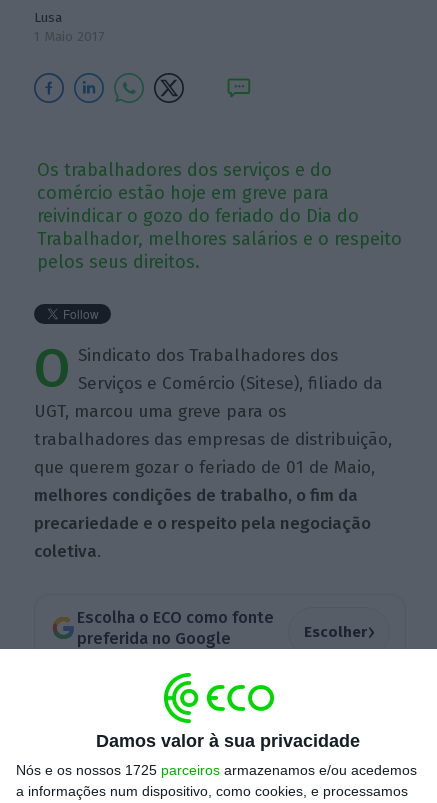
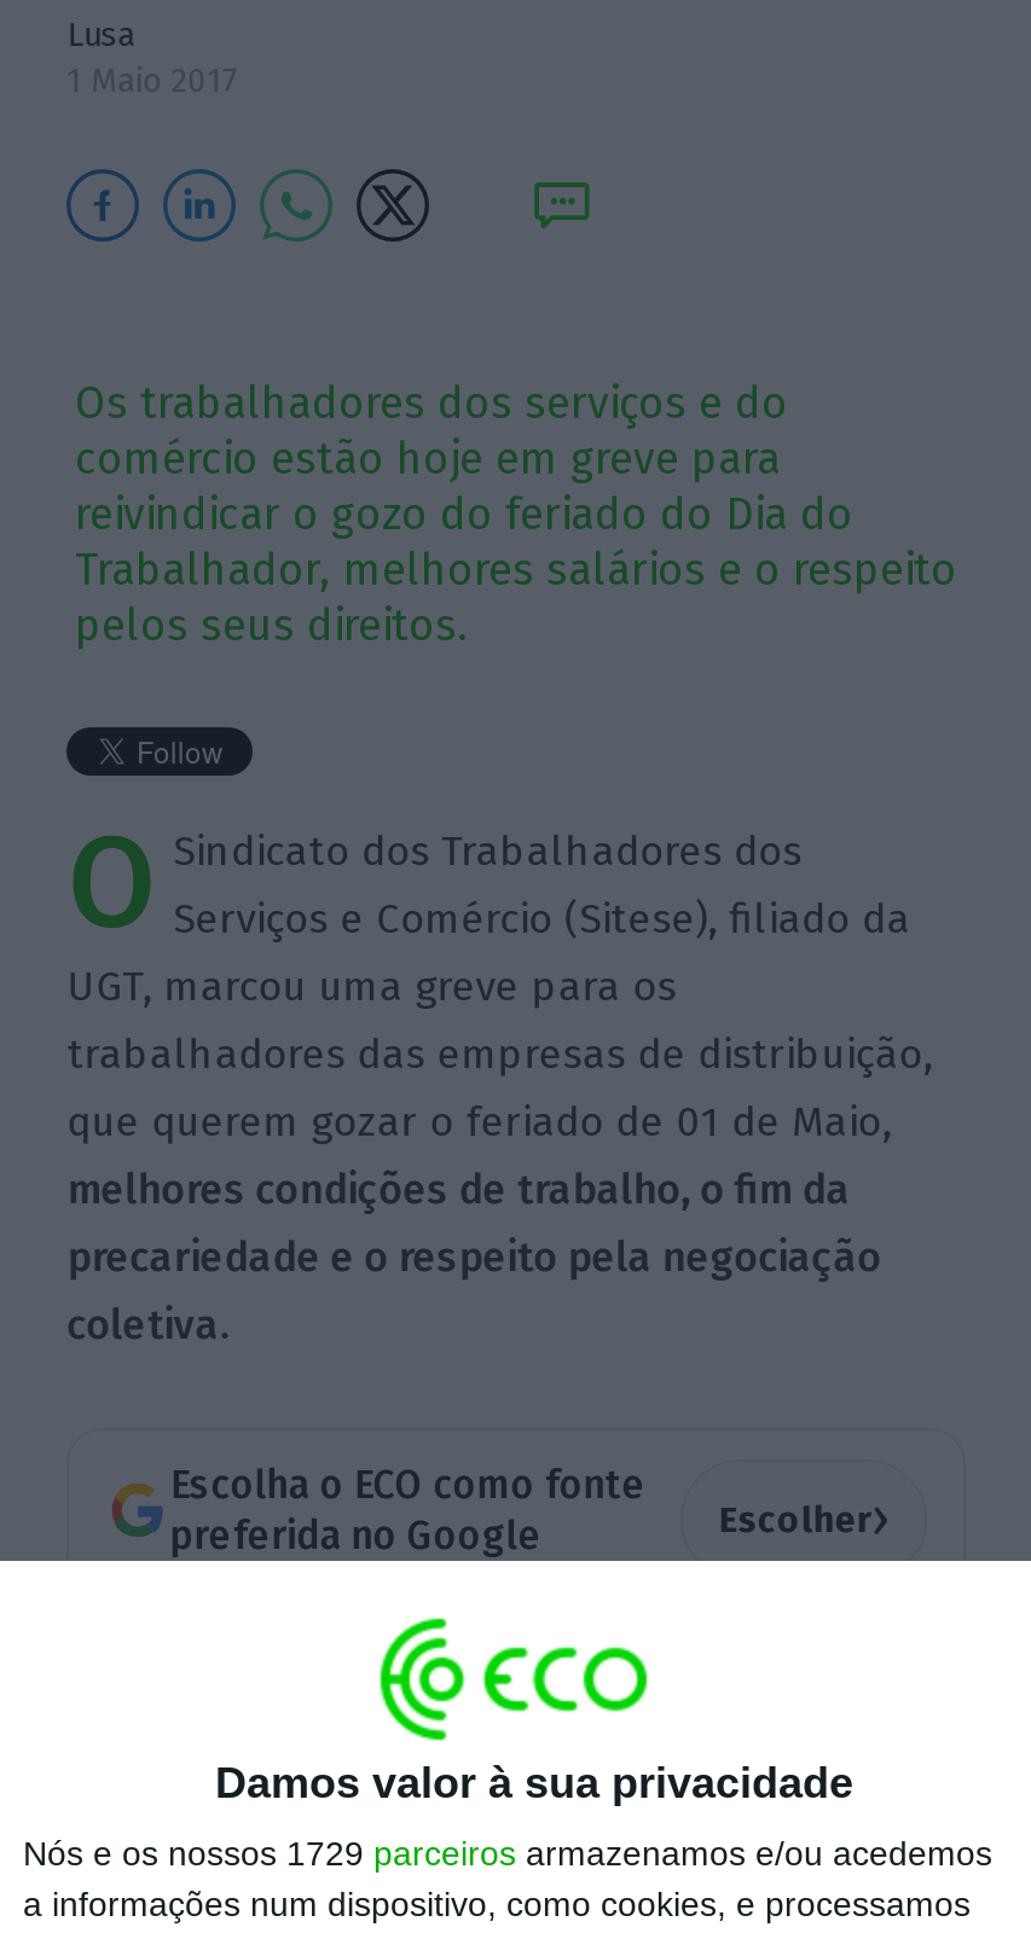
[16,762,417,778] Nós e os nossos 1725 parceiros armazenamos e/ou acedemos -> [23,1835,992,1874] Nós e os nossos 1729 parceiros armazenamos e/ou acedemos

